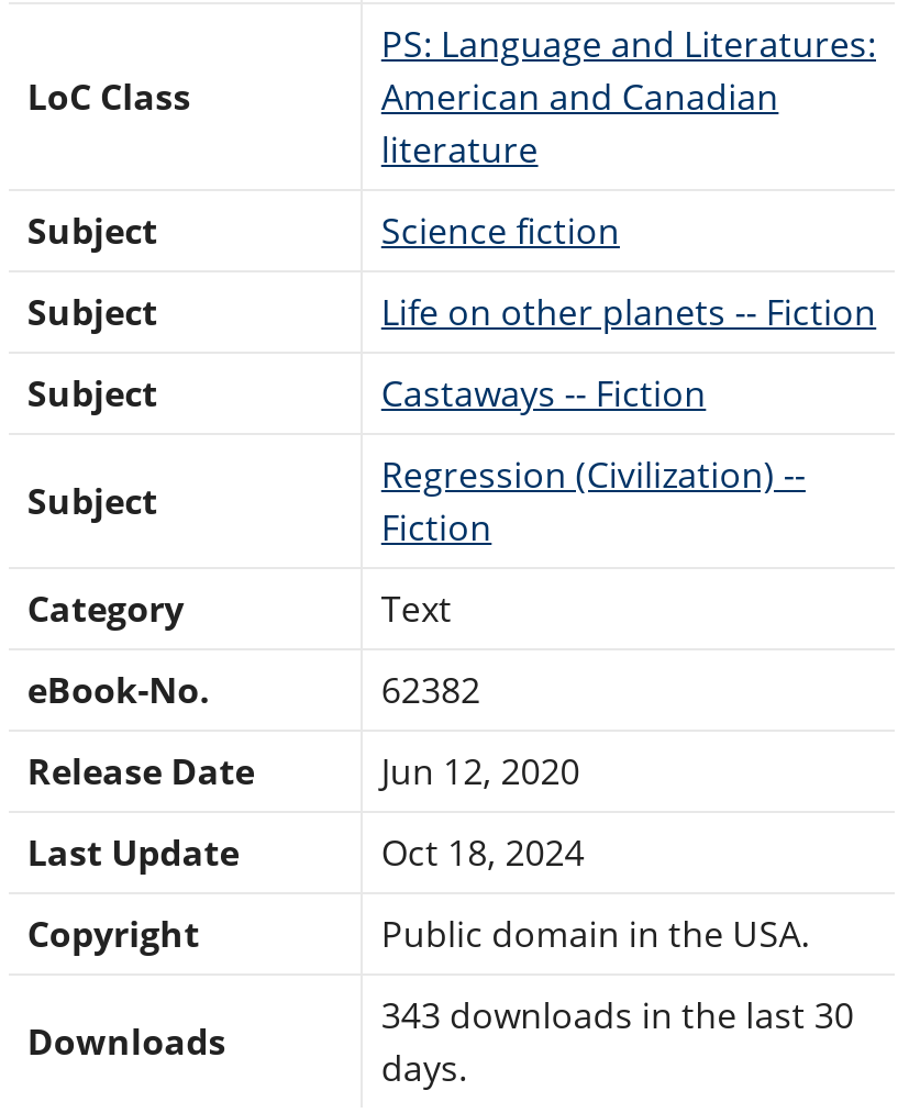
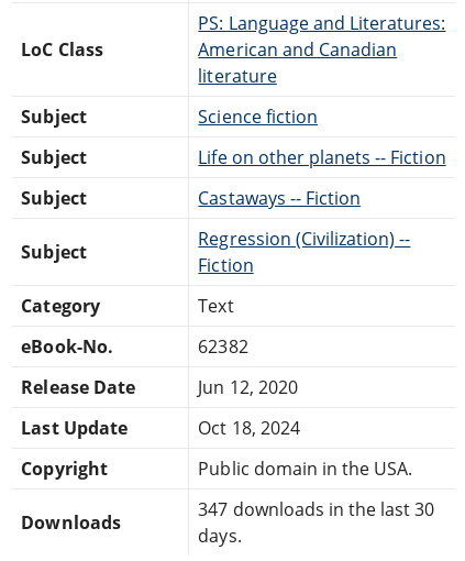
[381,990,854,1039] 343 downloads in the last 30 -> [198,497,435,521] 347 downloads in the last 30

